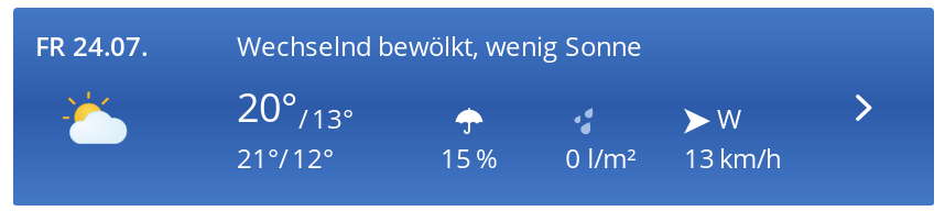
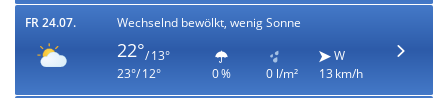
[237,80,354,137] 20°/ 13° -> [116,38,169,64] 22°/ 13°
[237,140,334,177] 21°/ 12° -> [116,65,160,82] 23°/ 12°
[441,140,498,177] 15 % -> [212,65,231,82] 0 %

